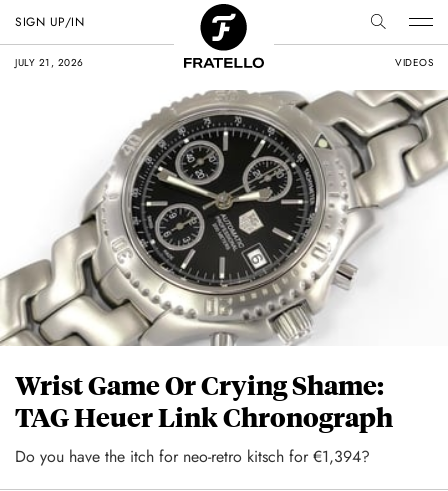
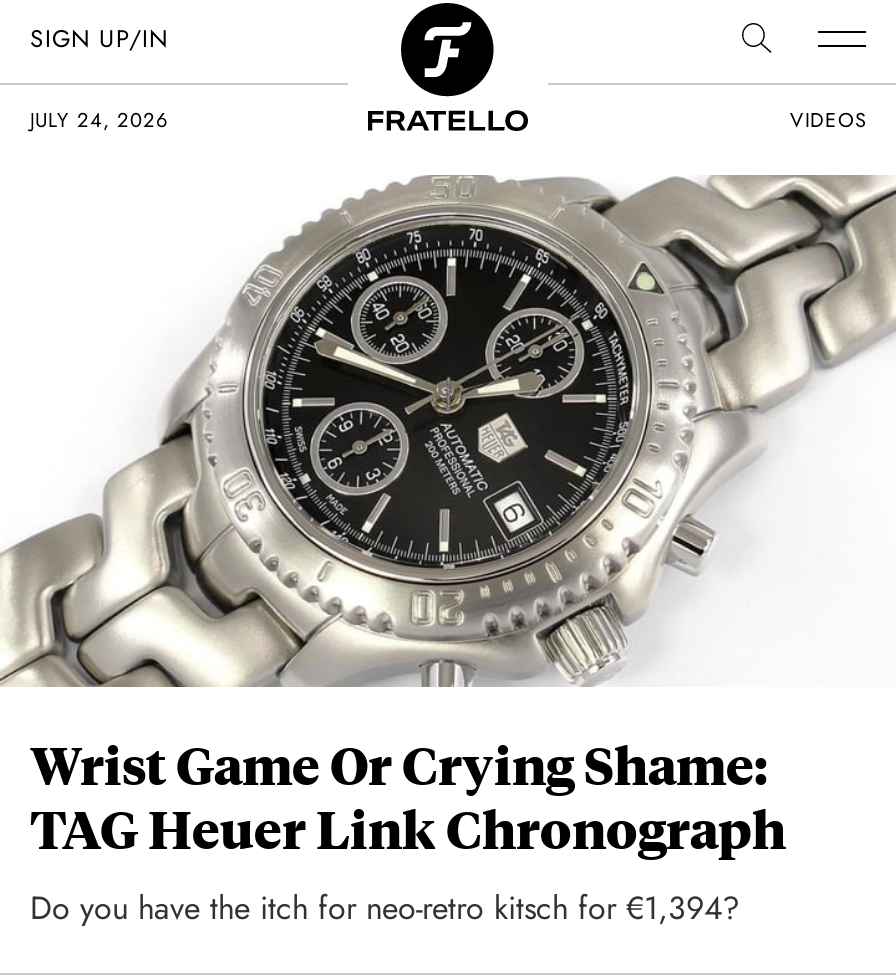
[15,55,83,70] JULY 21, 2026 -> [30,105,169,135] JULY 24, 2026

